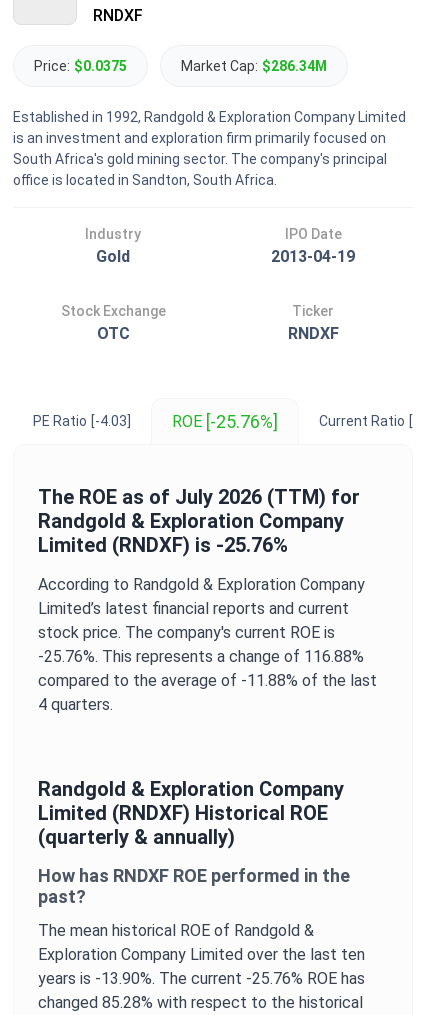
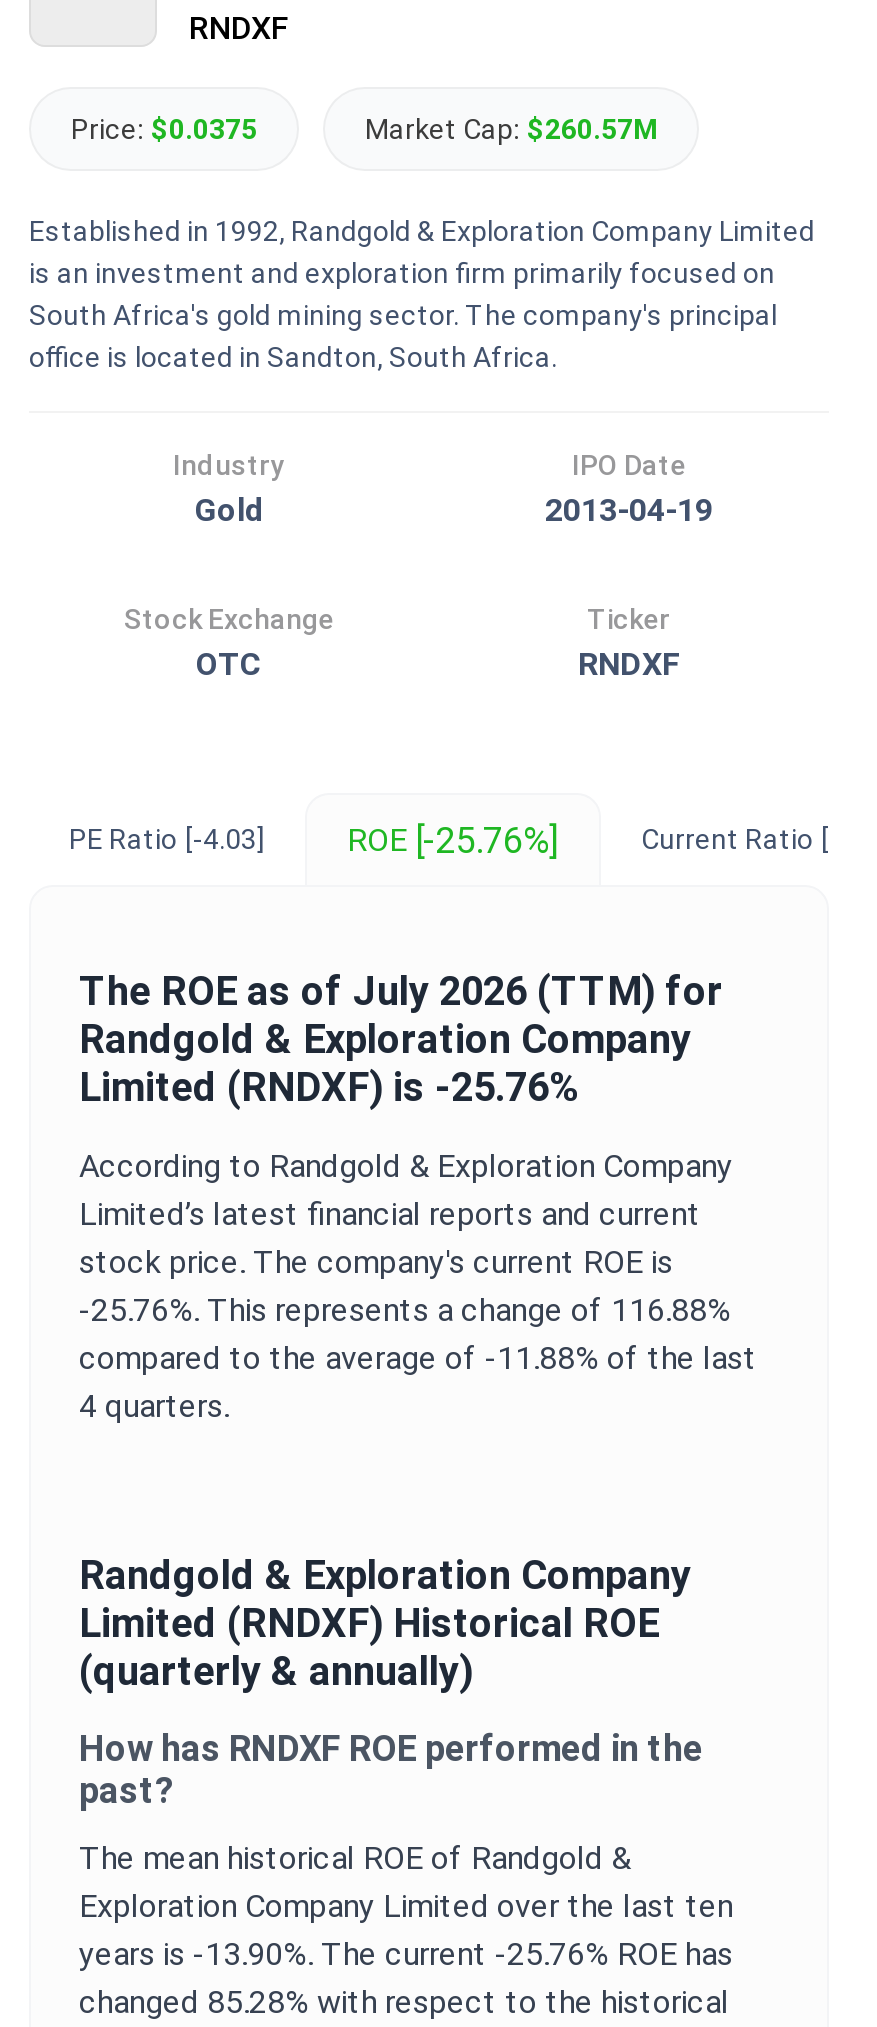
[181,58,327,74] Market Cap: $286.34M -> [365,113,657,145] Market Cap: $260.57M

